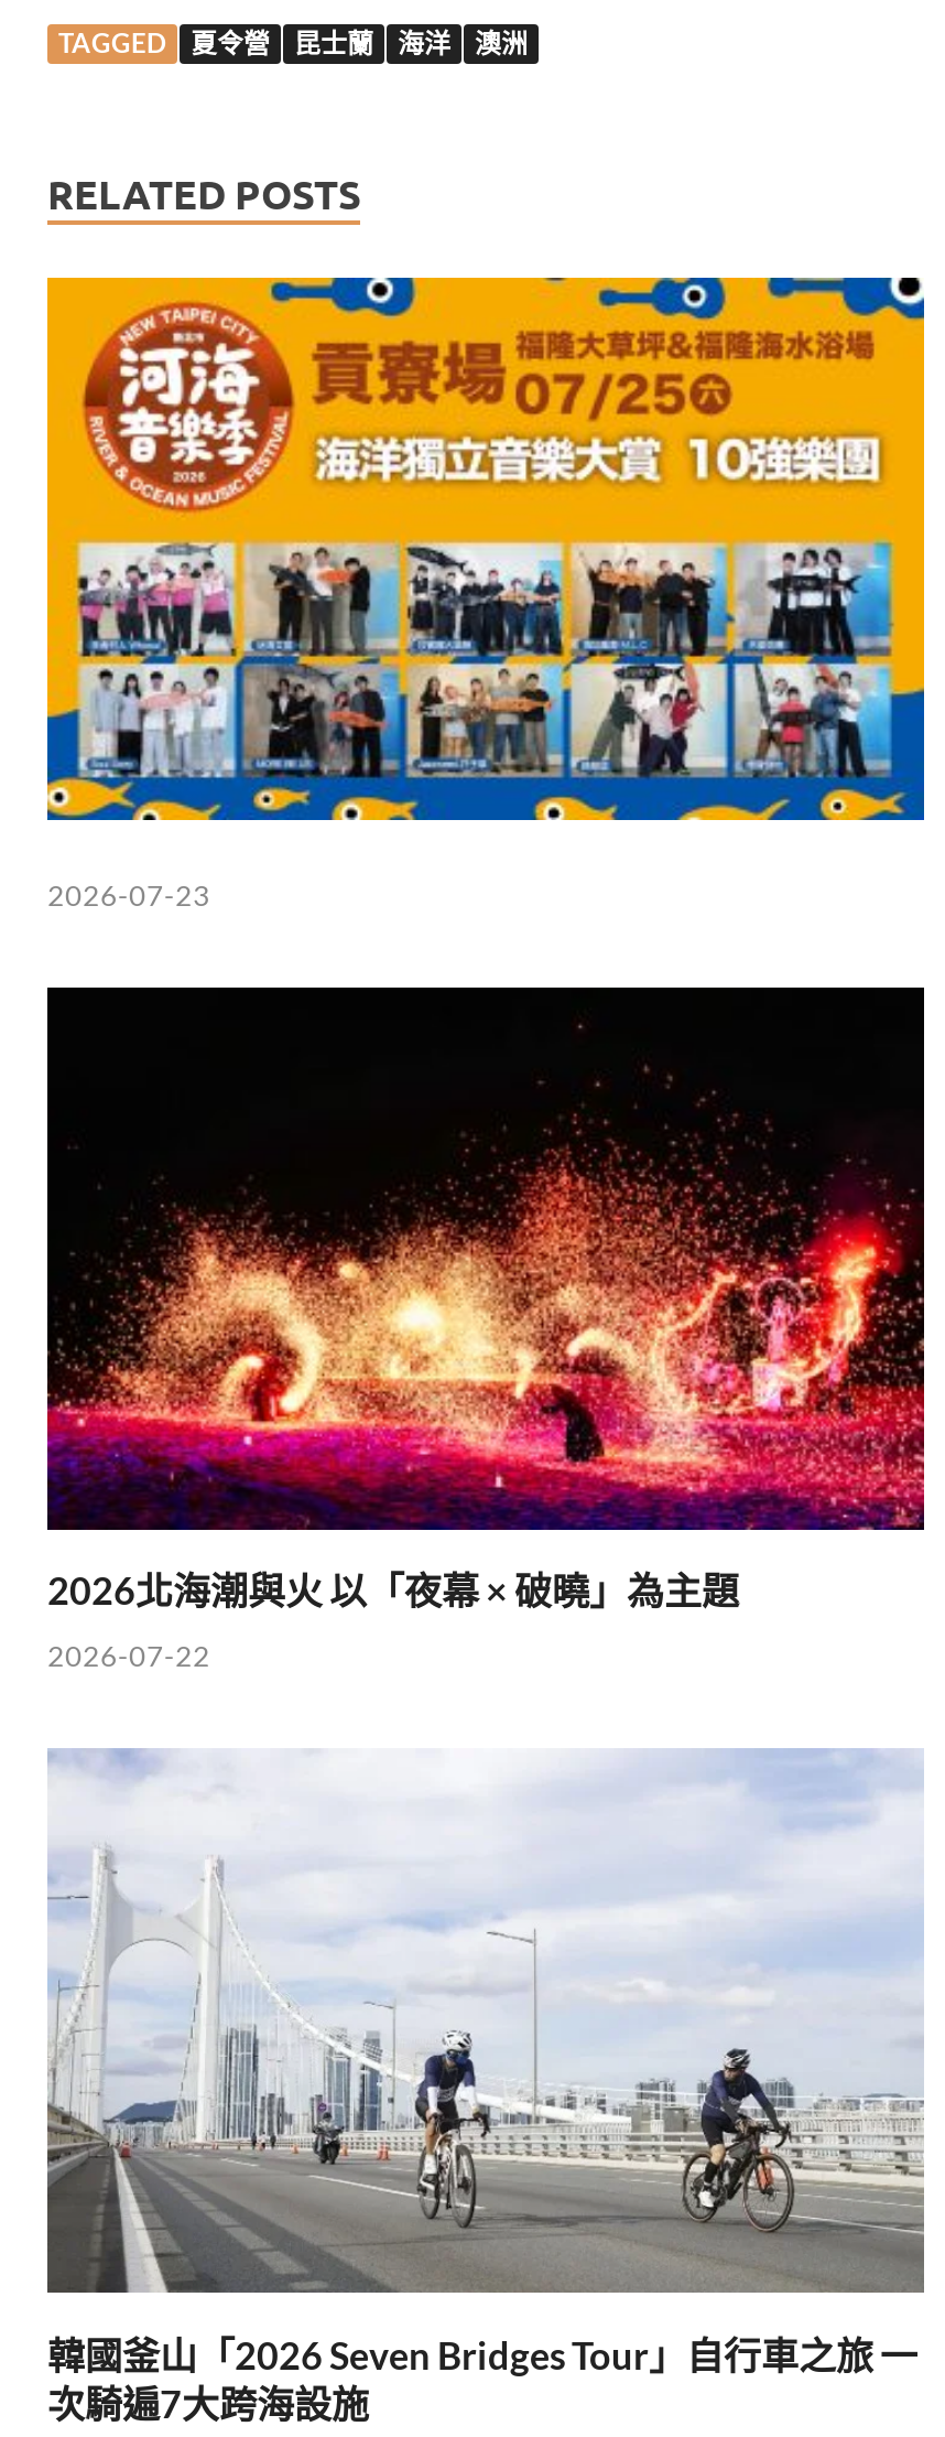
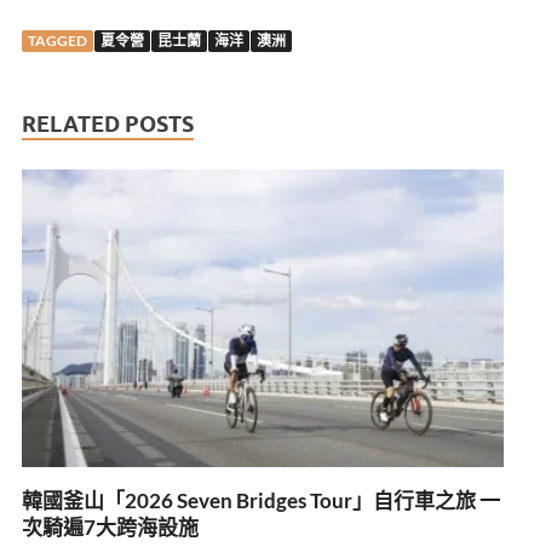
[45,276,926,913] [image] | 2026-07-23 -> none
[45,985,926,1673] [image] | 2026北海潮與火 以「夜幕 × 破曉」為主題 | 2026-07-22 -> none

